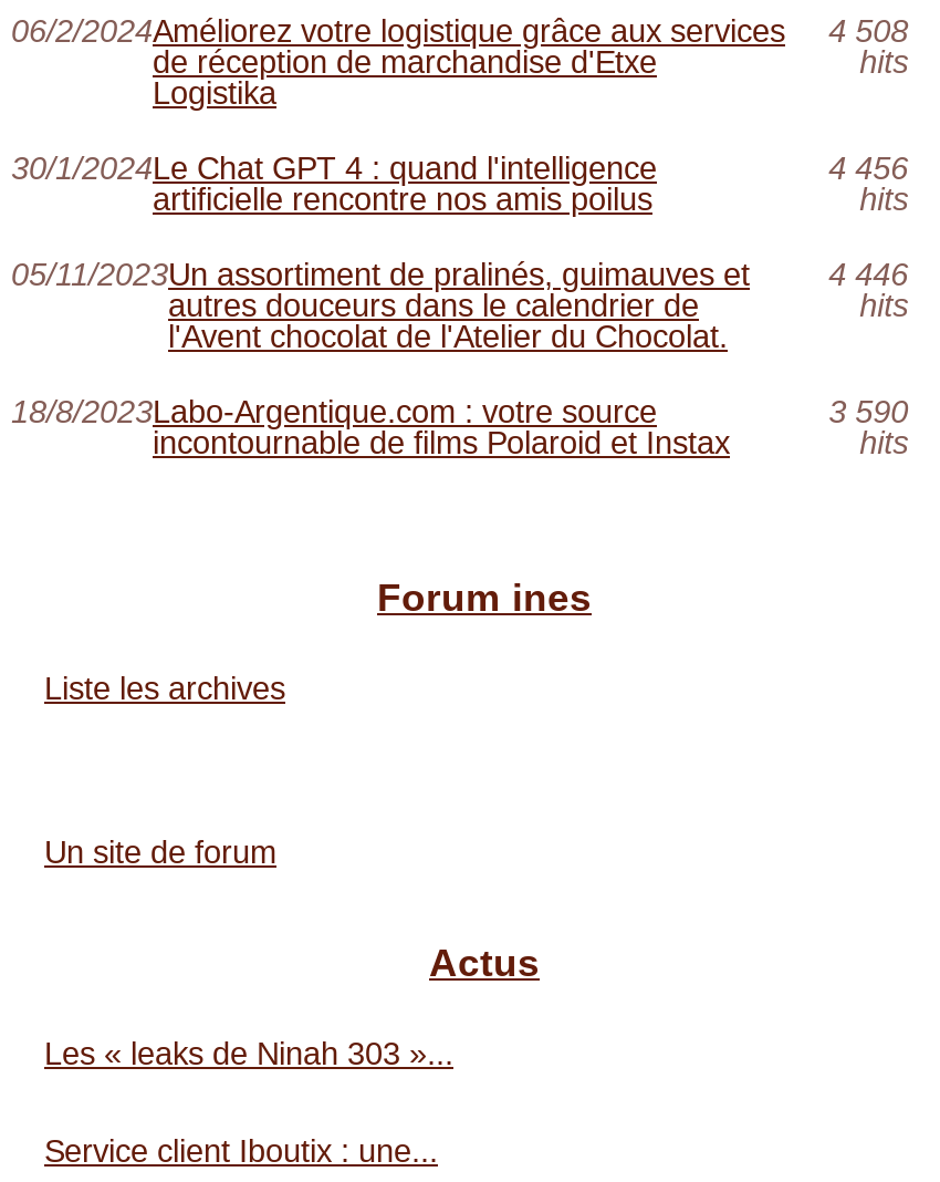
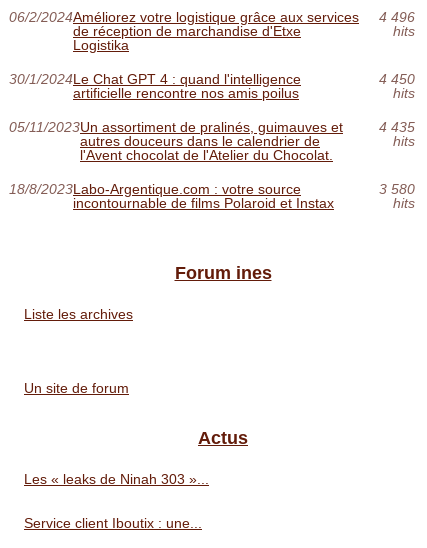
[11,13,908,49] 06/2/2024Améliorez votre logistique grâce aux services 4 508 -> [9,9,415,25] 06/2/2024Améliorez votre logistique grâce aux services 4 496
[829,151,908,186] 4 456 -> [379,71,415,87] 4 450
[829,257,908,292] 4 446 -> [379,119,415,135] 4 435
[829,394,908,429] 3 590 -> [379,181,415,197] 3 580

